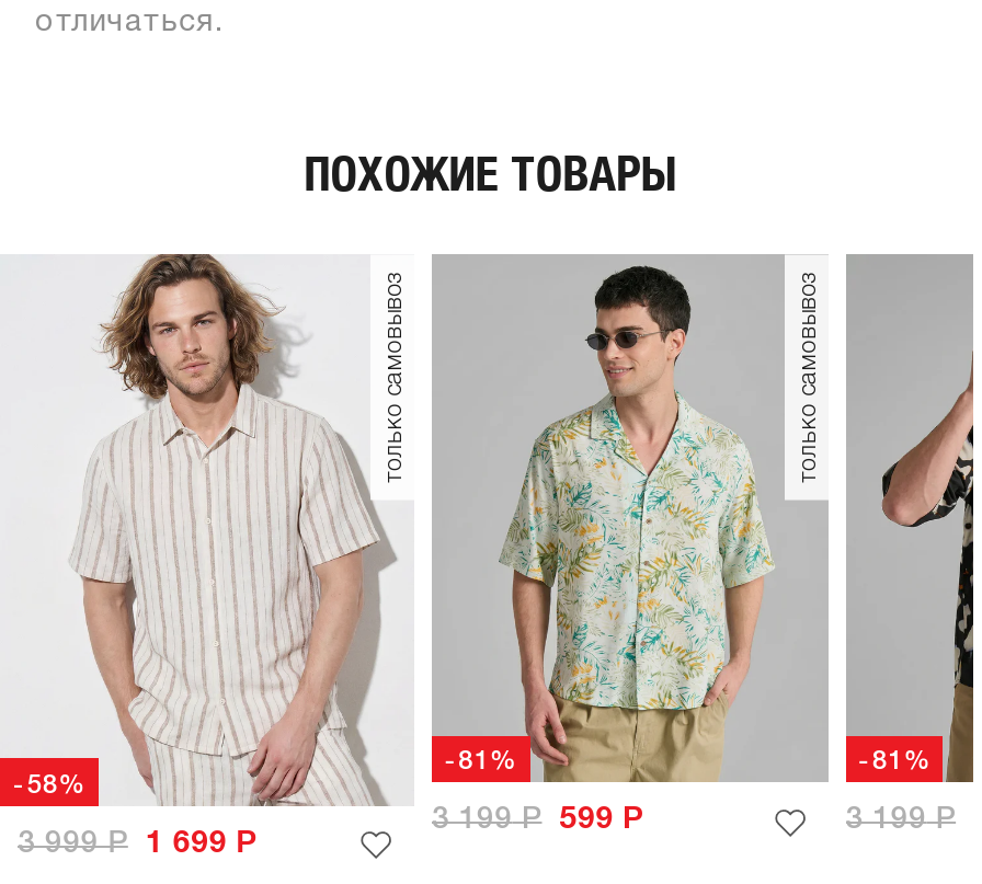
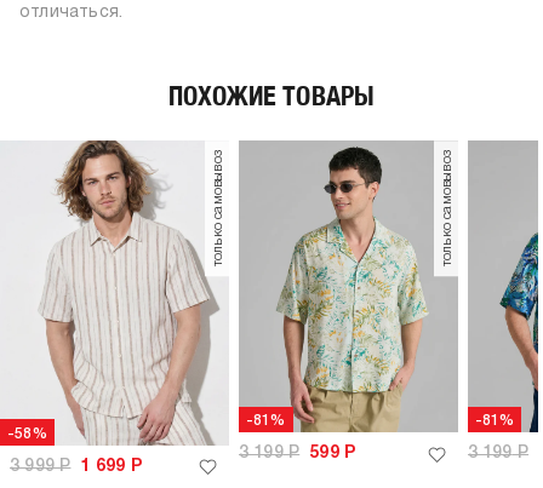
[879,372,975,784] [image] -> [487,211,539,434] [image]

